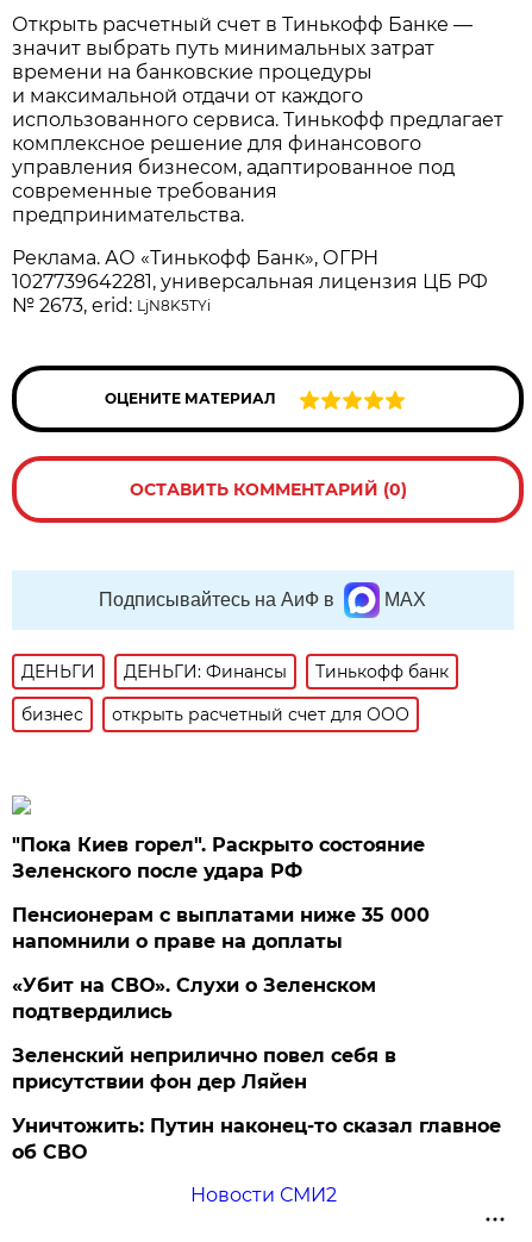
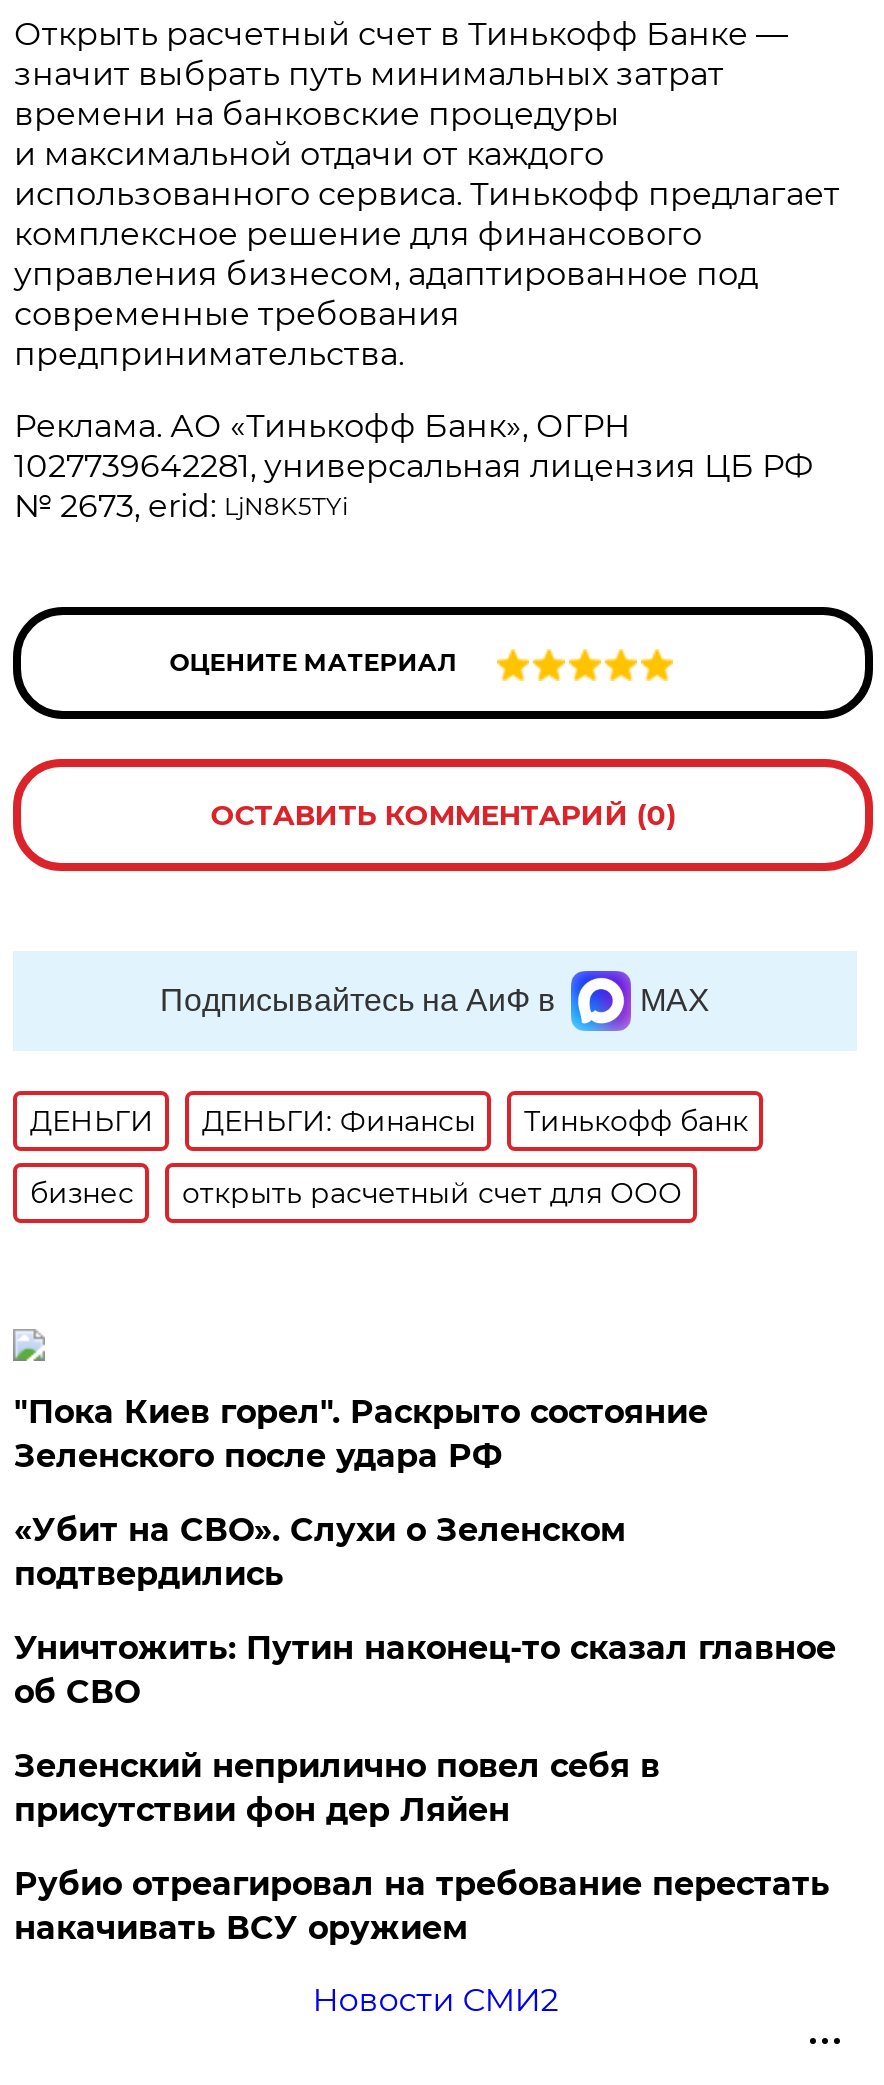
[12,904,430,953] Пенсионерам с выплатами ниже 35 000 | напомнили о праве на доплаты -> none
moved [12,974,377,1023] -> [14,1511,626,1593]: «Убит на СВО». Слухи о Зеленском | подтвердились
none -> [14,1865,830,1947] Рубио отреагировал на требование перестать | накачивать ВСУ оружием
moved [12,1115,502,1163] -> [14,1629,836,1711]: Уничтожить: Путин наконец-то сказал главное | об СВО

